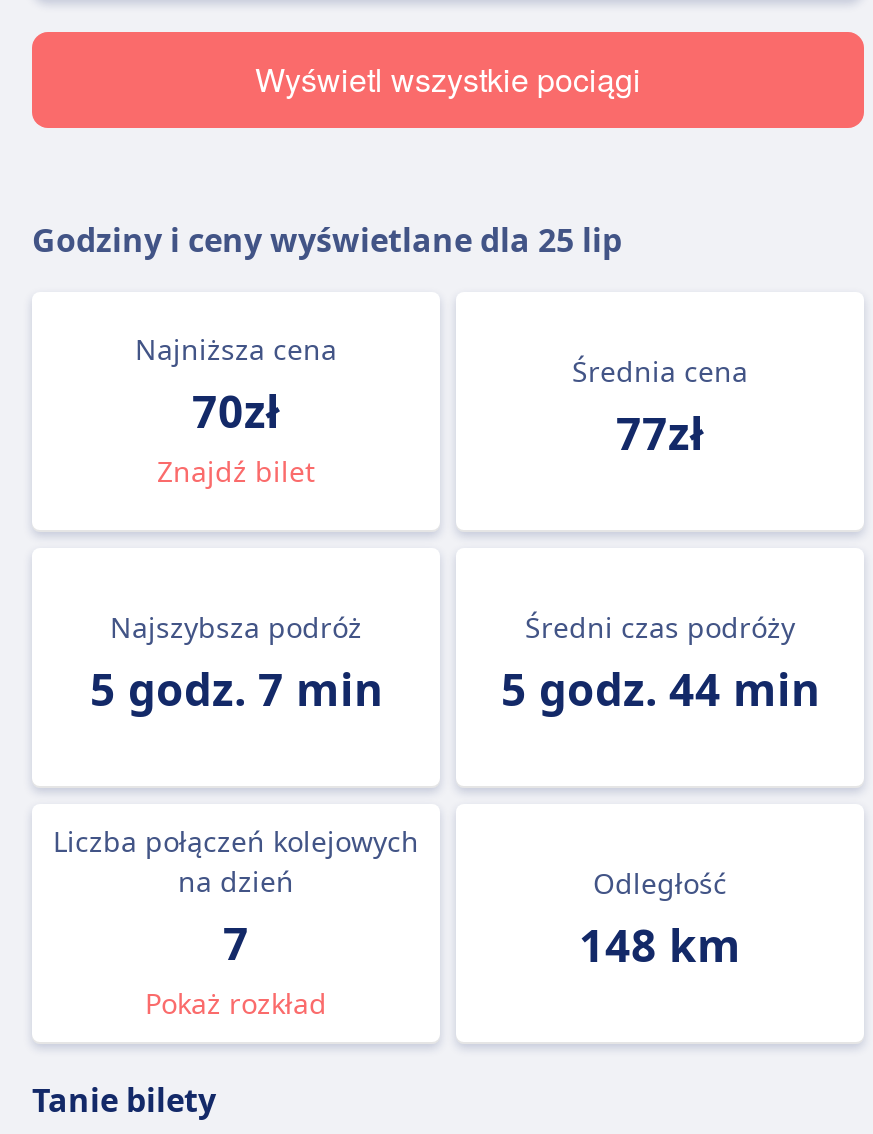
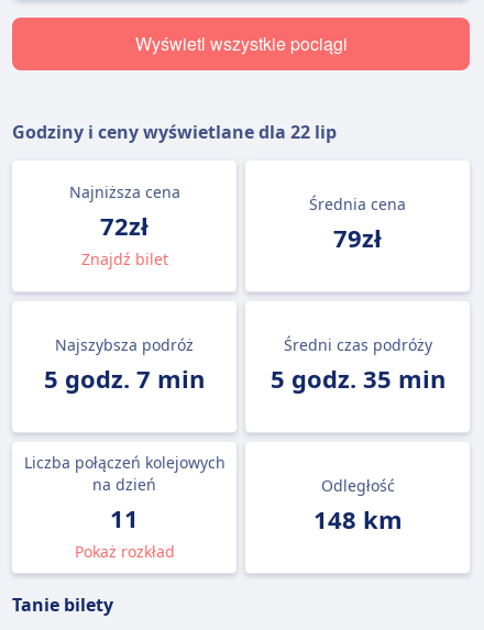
[32,218,622,262] Godziny i ceny wyświetlane dla 25 lip -> [12,120,337,144] Godziny i ceny wyświetlane dla 22 lip
[192,380,280,440] 70zł -> [100,209,148,242] 72zł
[616,402,704,462] 77zł -> [333,221,382,254] 79zł
[90,658,819,718] 5 godz. 7 min 5 godz. 44 min -> [44,362,445,395] 5 godz. 7 min 5 godz. 35 min
[223,912,249,972] 7 -> [110,501,139,534] 11

